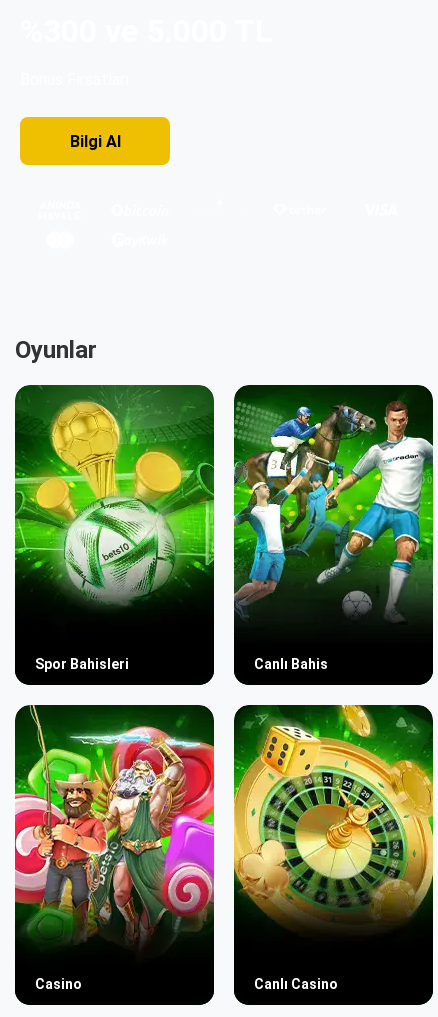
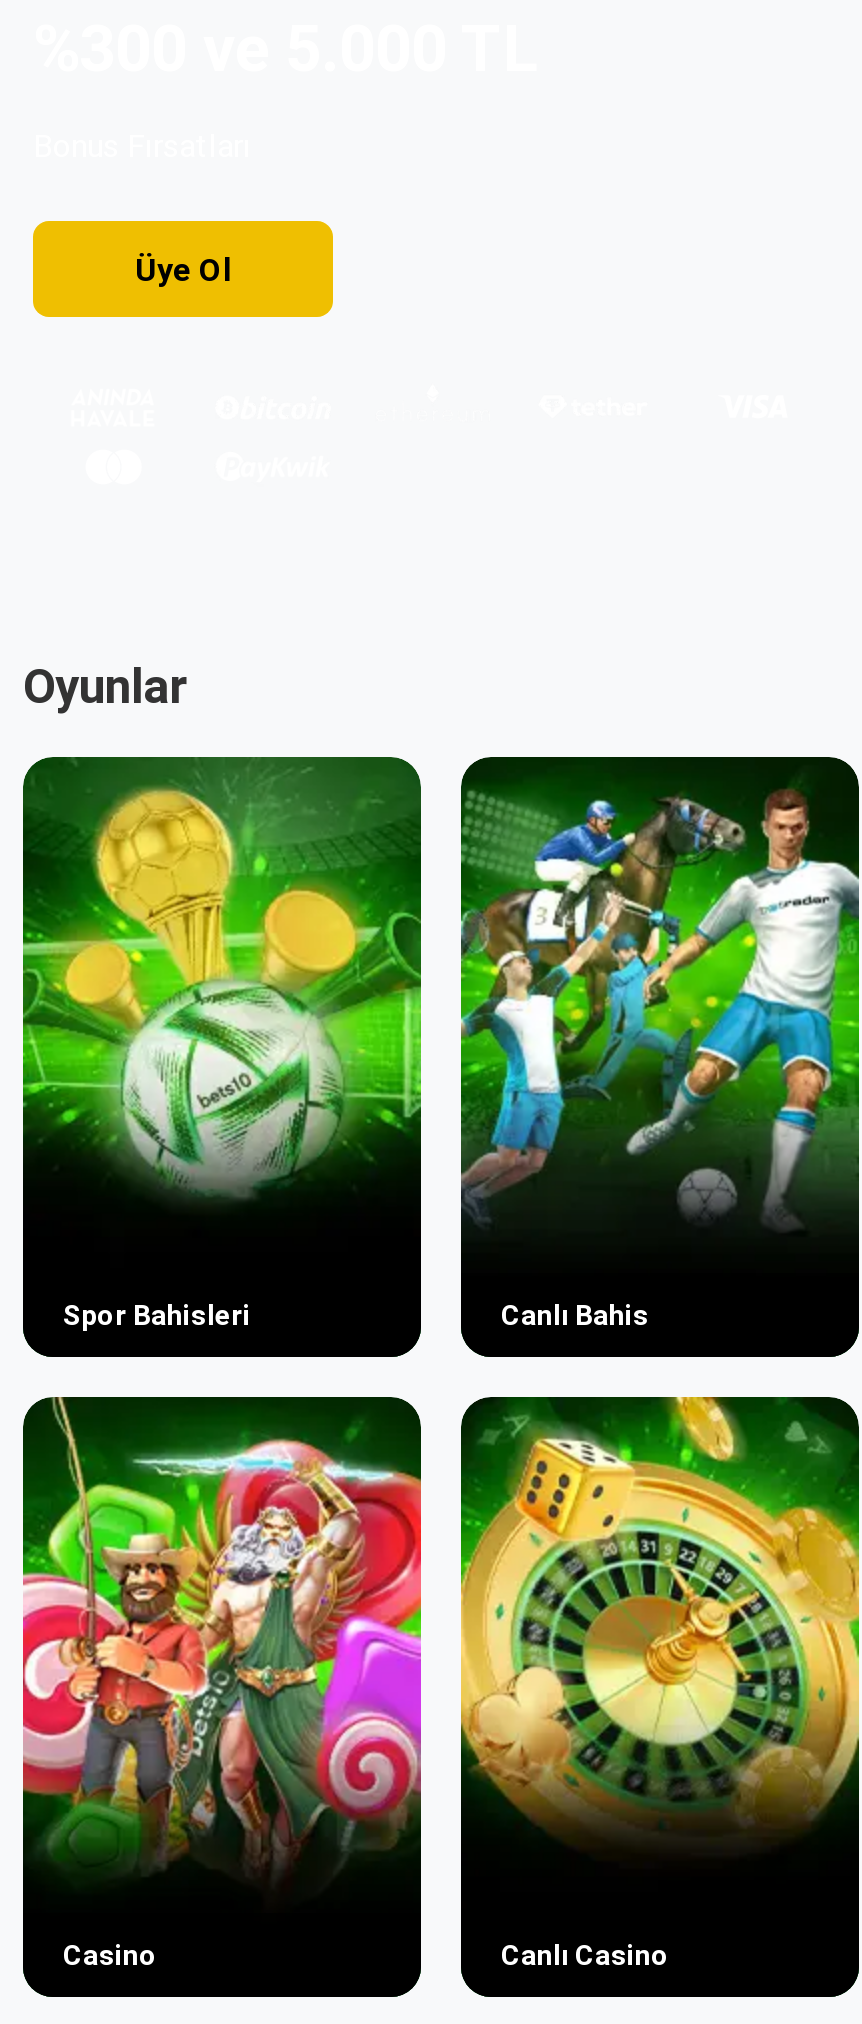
[69,132,120,151] Bilgi AI -> [135,251,231,289] Üye Ol

